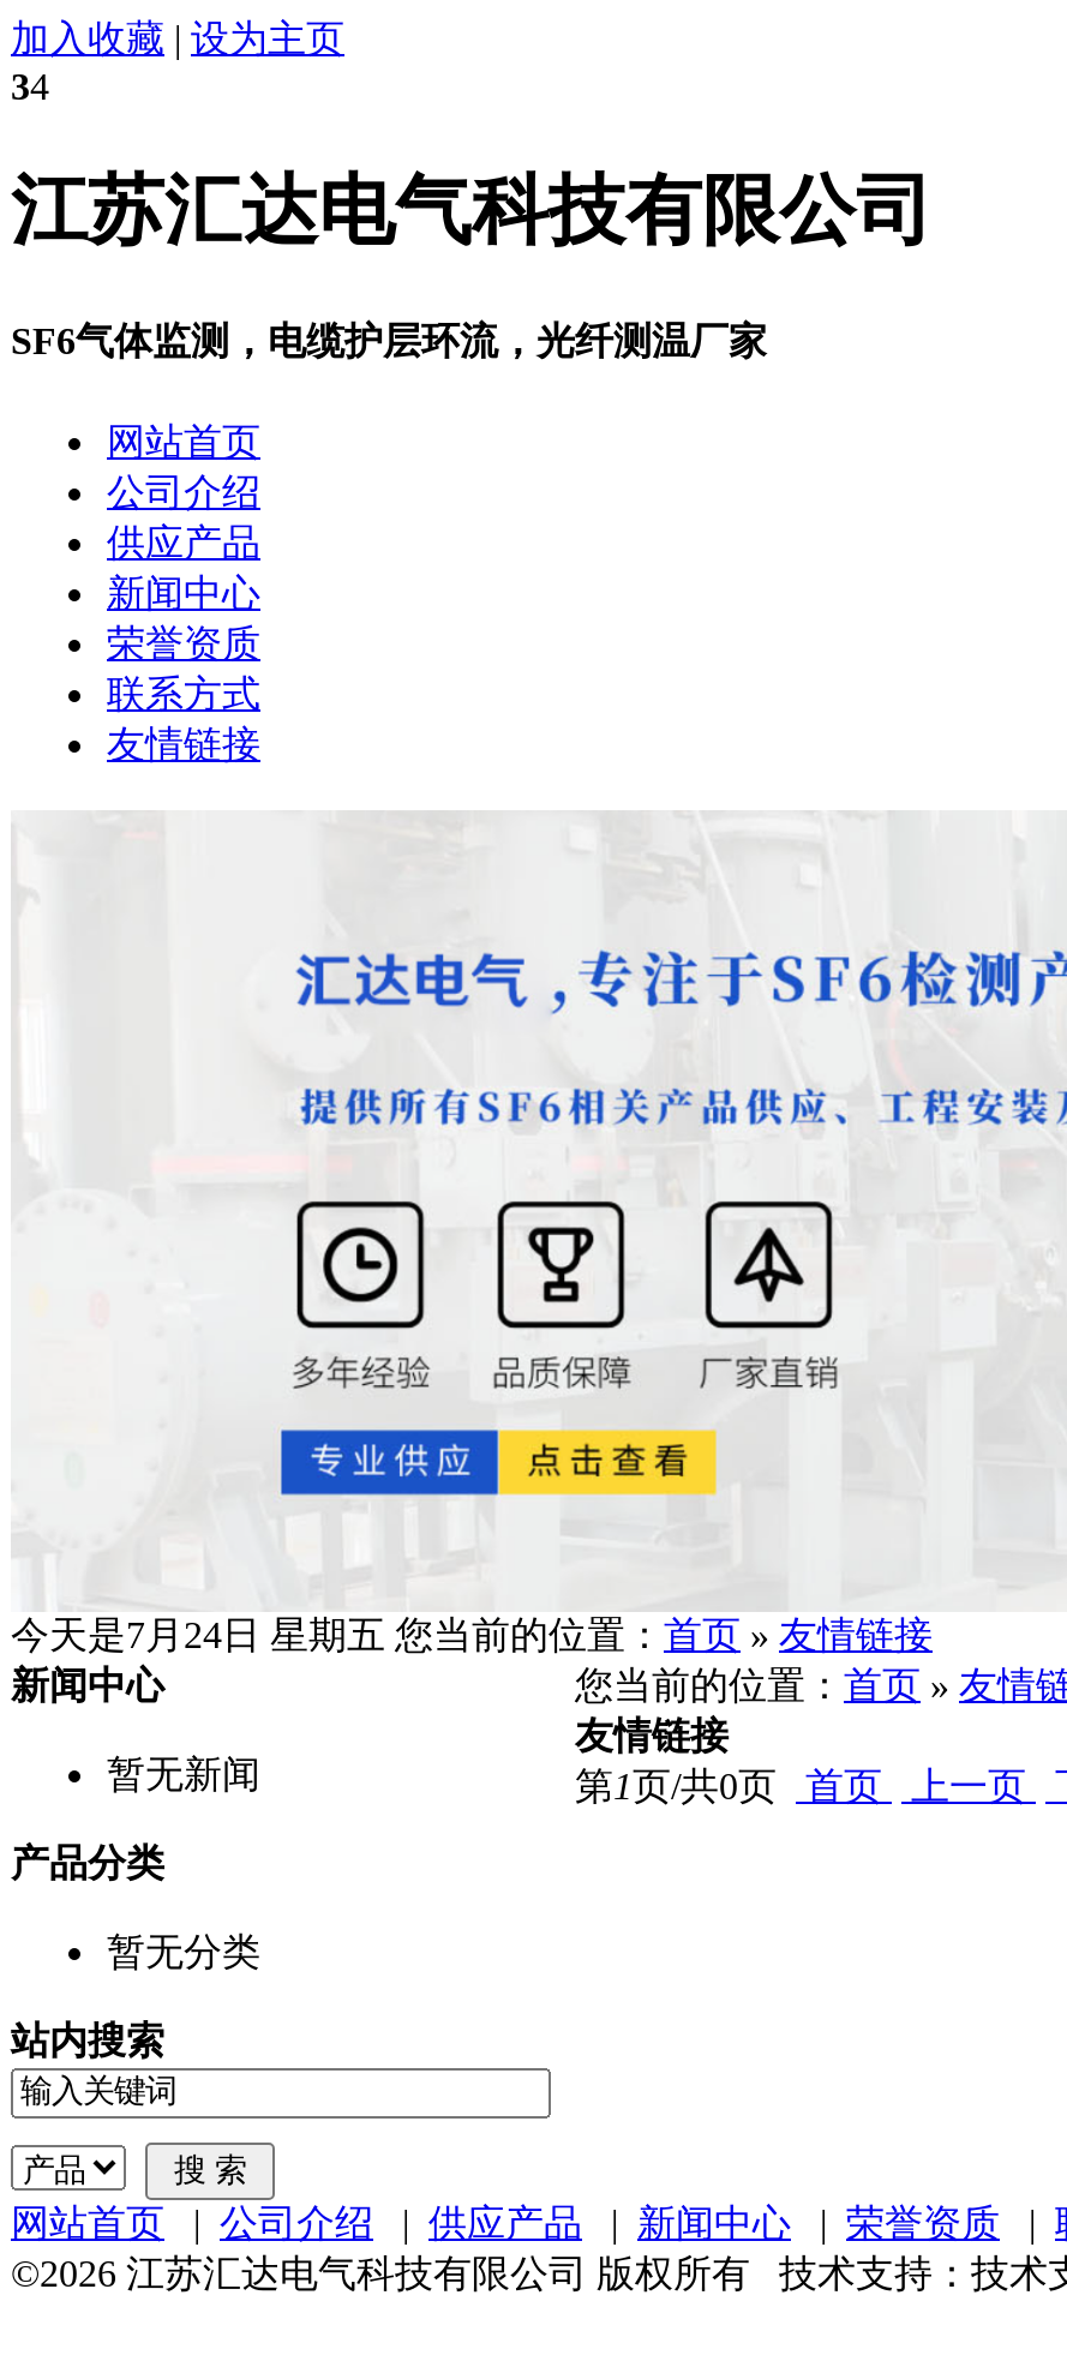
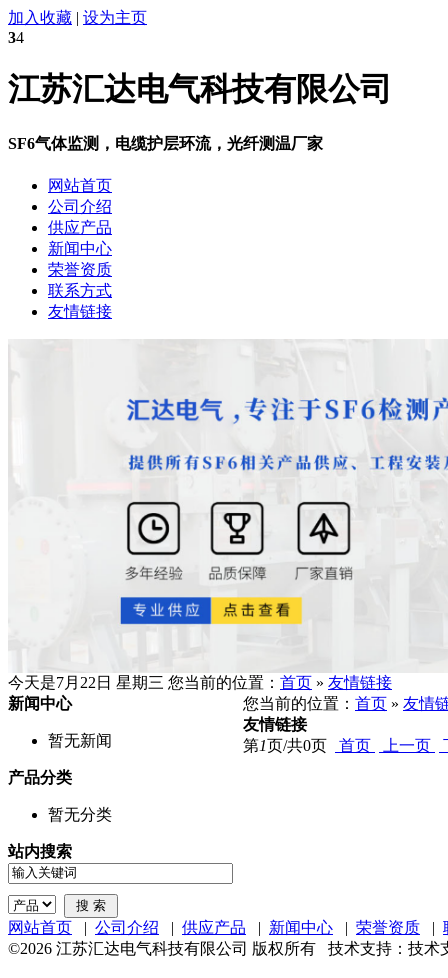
[11,1614,933,1655] 今天是7月24日 星期五您当前的位置：首页»友情链接 -> [8,674,392,691] 今天是7月22日 星期三您当前的位置：首页»友情链接

